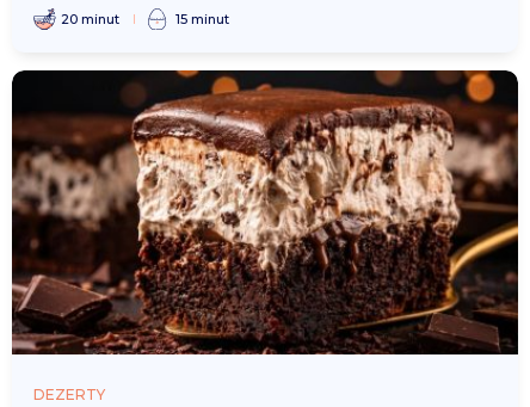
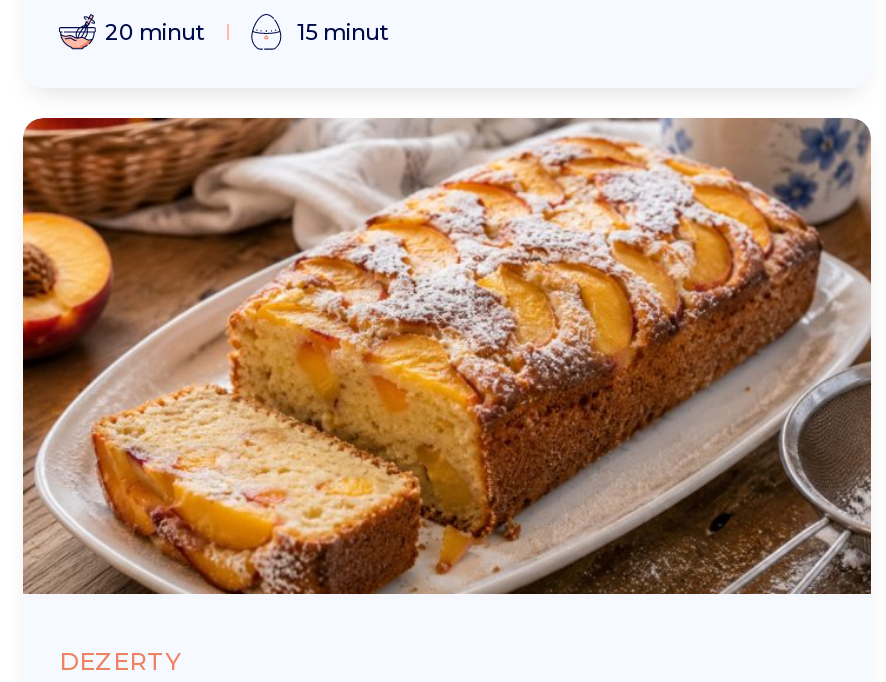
[11,69,519,356] [image] -> [21,116,873,596] [image]

